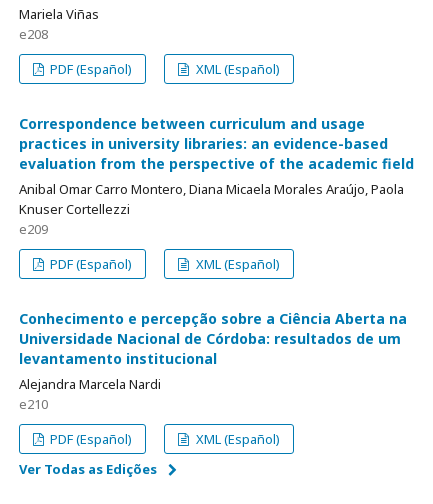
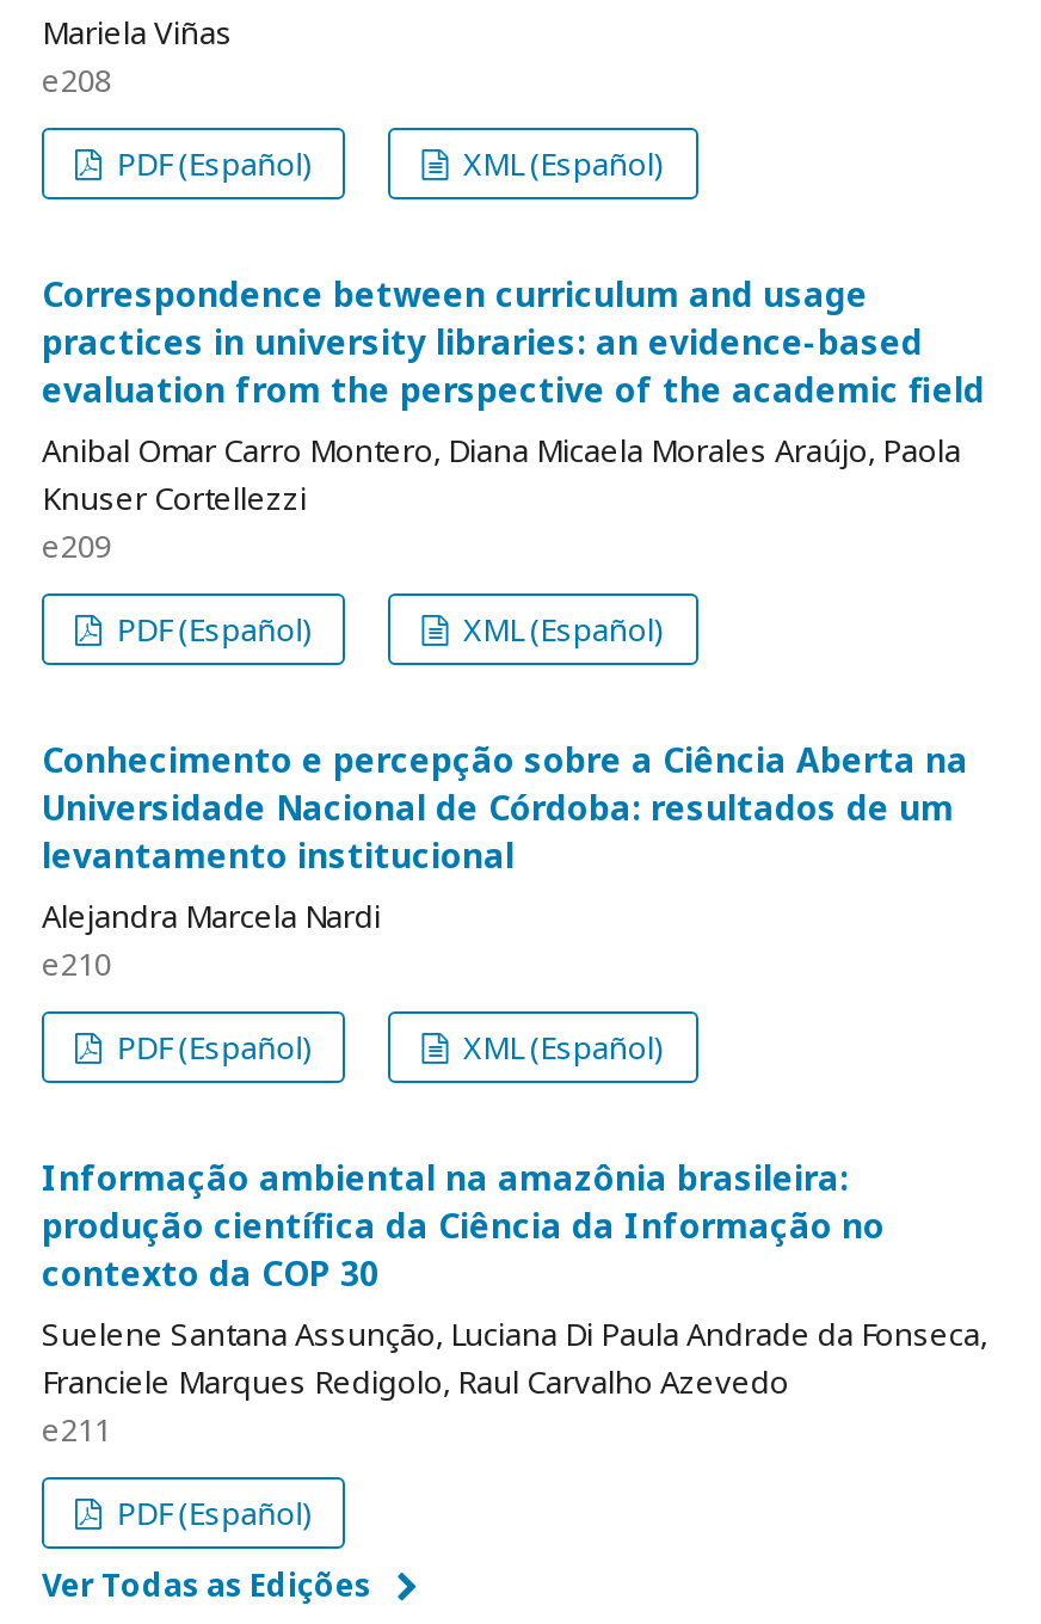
none -> [42,1155,987,1535] Informação ambiental na amazônia brasileira: | produção científica da Ciência da Informação no | contexto da COP 30 | Suelene Santana Assunção, Luciana Di Paula Andrade da Fonseca, | Franciele Marques Redigolo, Raul Carvalho Azevedo | e211 | PDF (Español)

